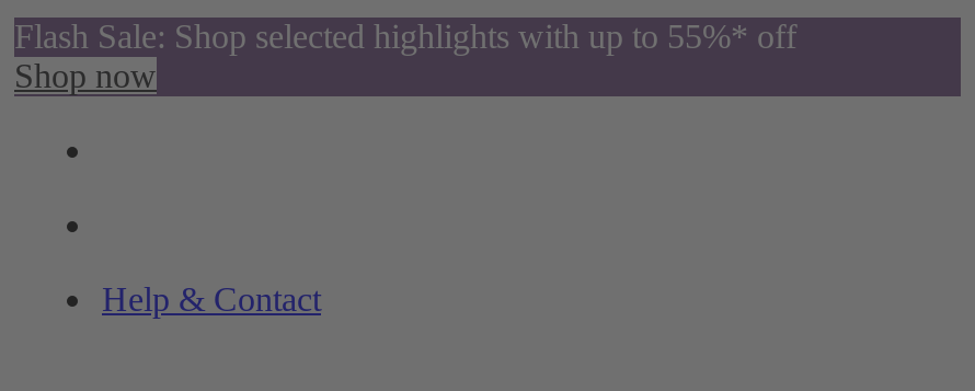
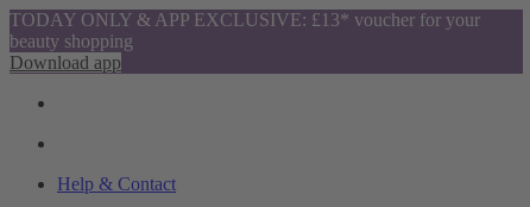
[14,18,796,94] Flash Sale: Shop selected highlights with up to 55%* off | Shop now -> [10,10,480,73] TODAY ONLY & APP EXCLUSIVE: £13* voucher for your | beauty shopping | Download app

